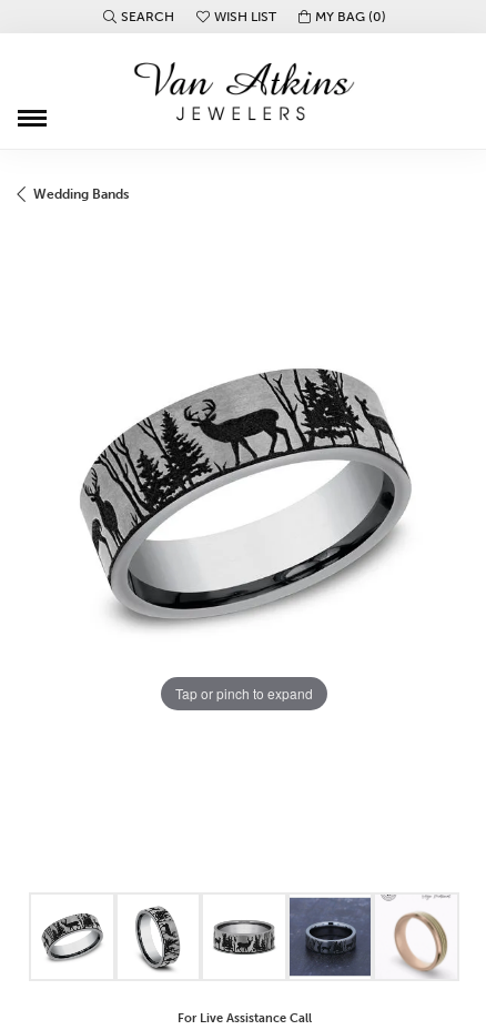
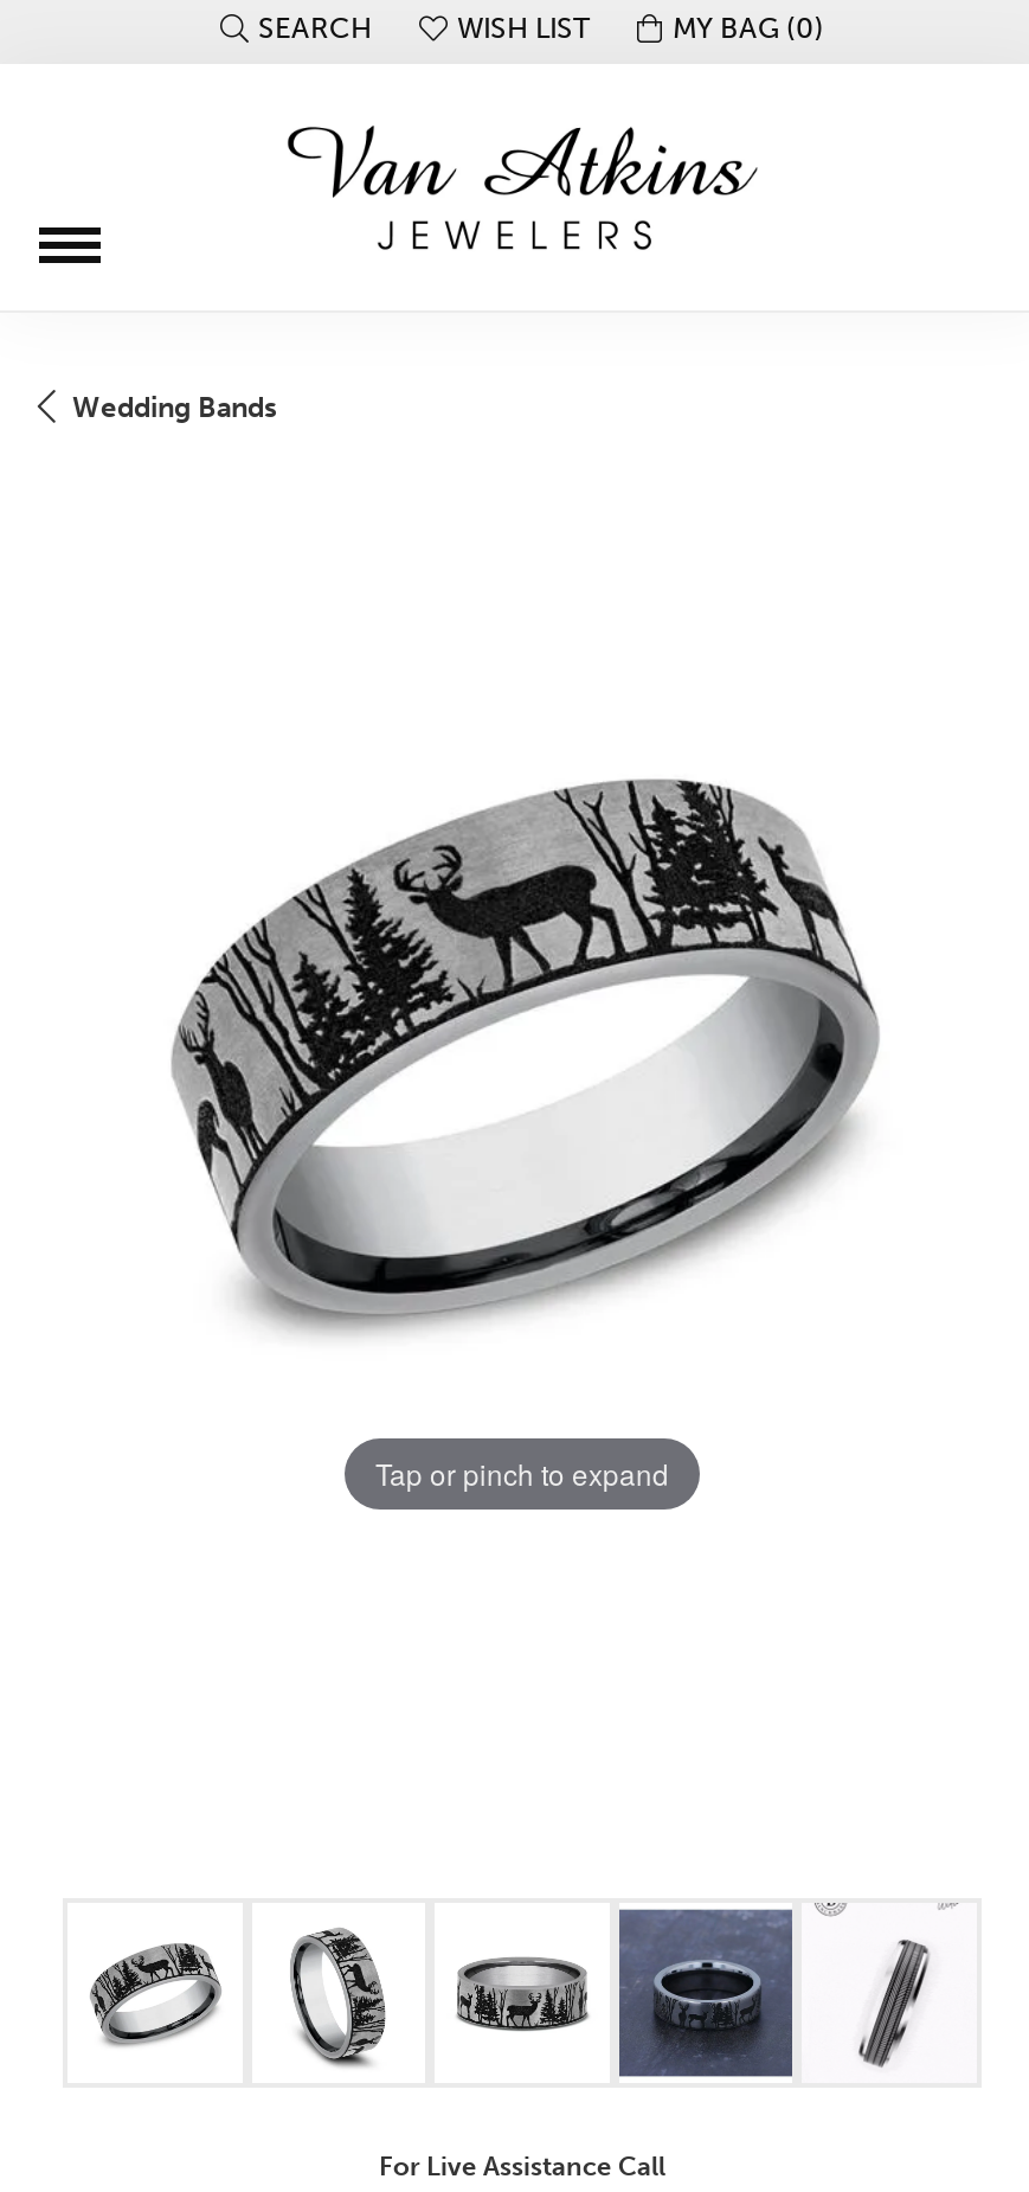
[394,911,448,978] [image] -> [844,1938,956,2081] [image]

